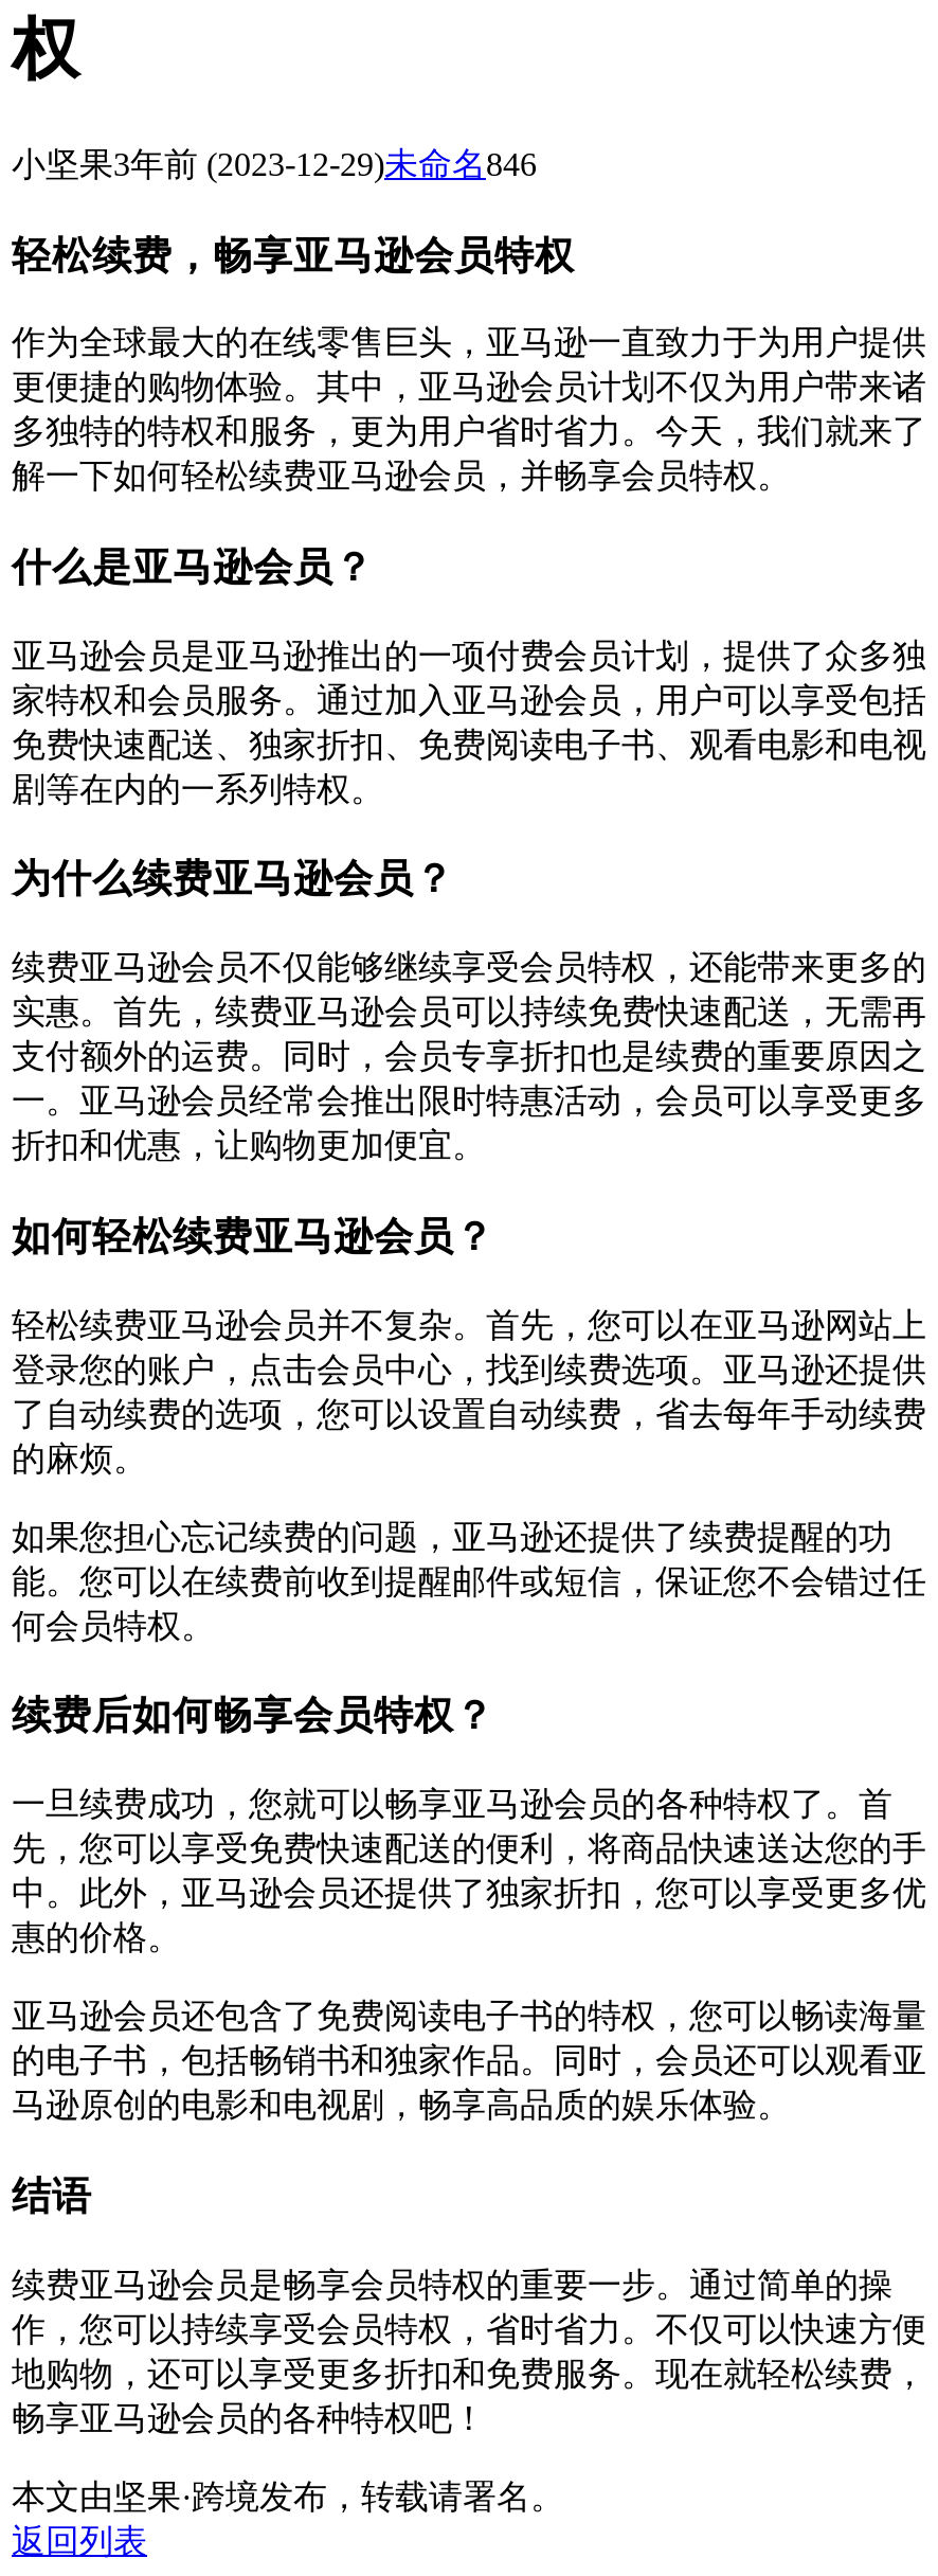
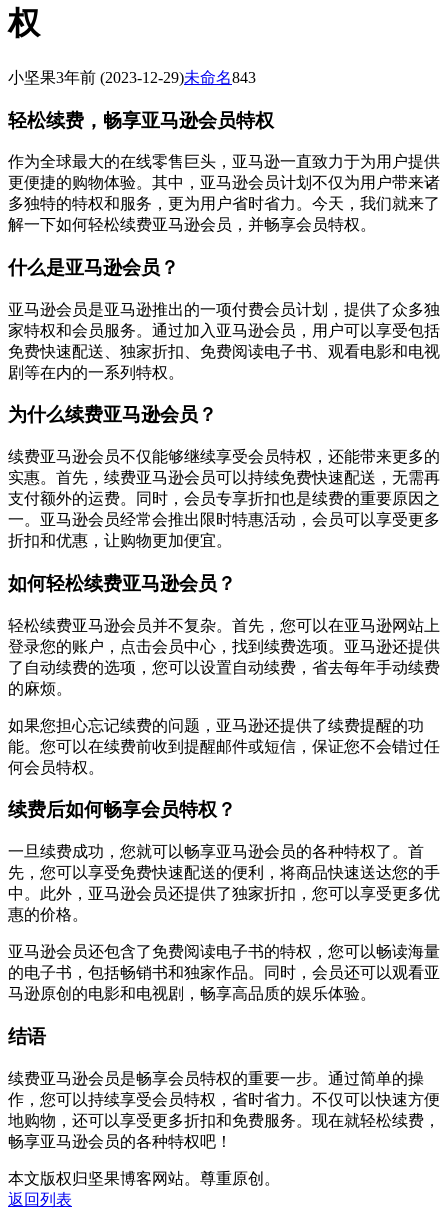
[12,146,537,182] 小坚果3年前(2023-12-29)未命名846 -> [8,69,256,86] 小坚果3年前(2023-12-29)未命名843
[12,2477,564,2514] 本文由坚果·跨境发布，转载请署名。 -> [8,1169,280,1186] 本文版权归坚果博客网站。尊重原创。

